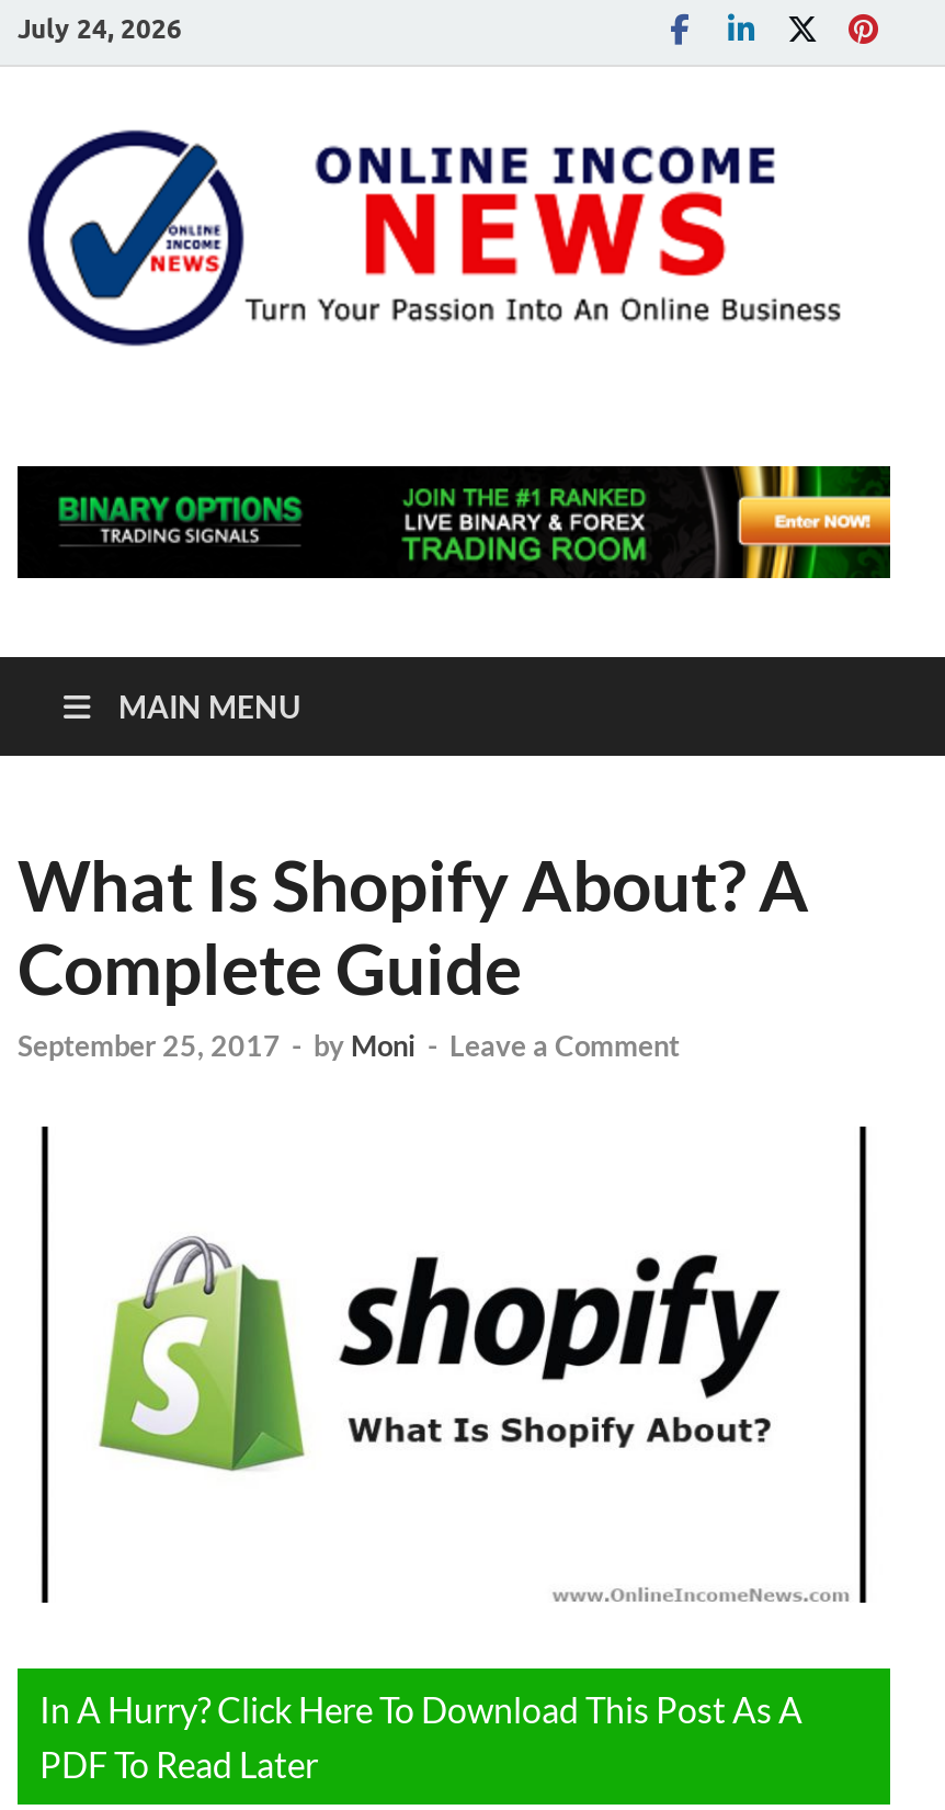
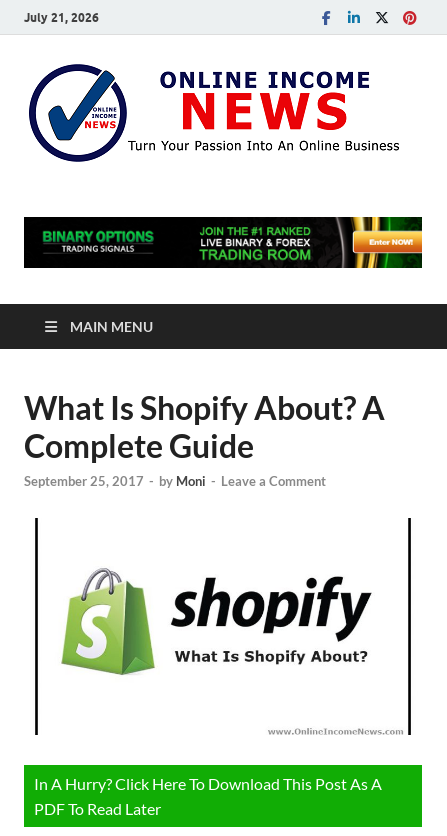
[18,11,182,44] July 24, 2026 -> [24,9,99,24] July 21, 2026

